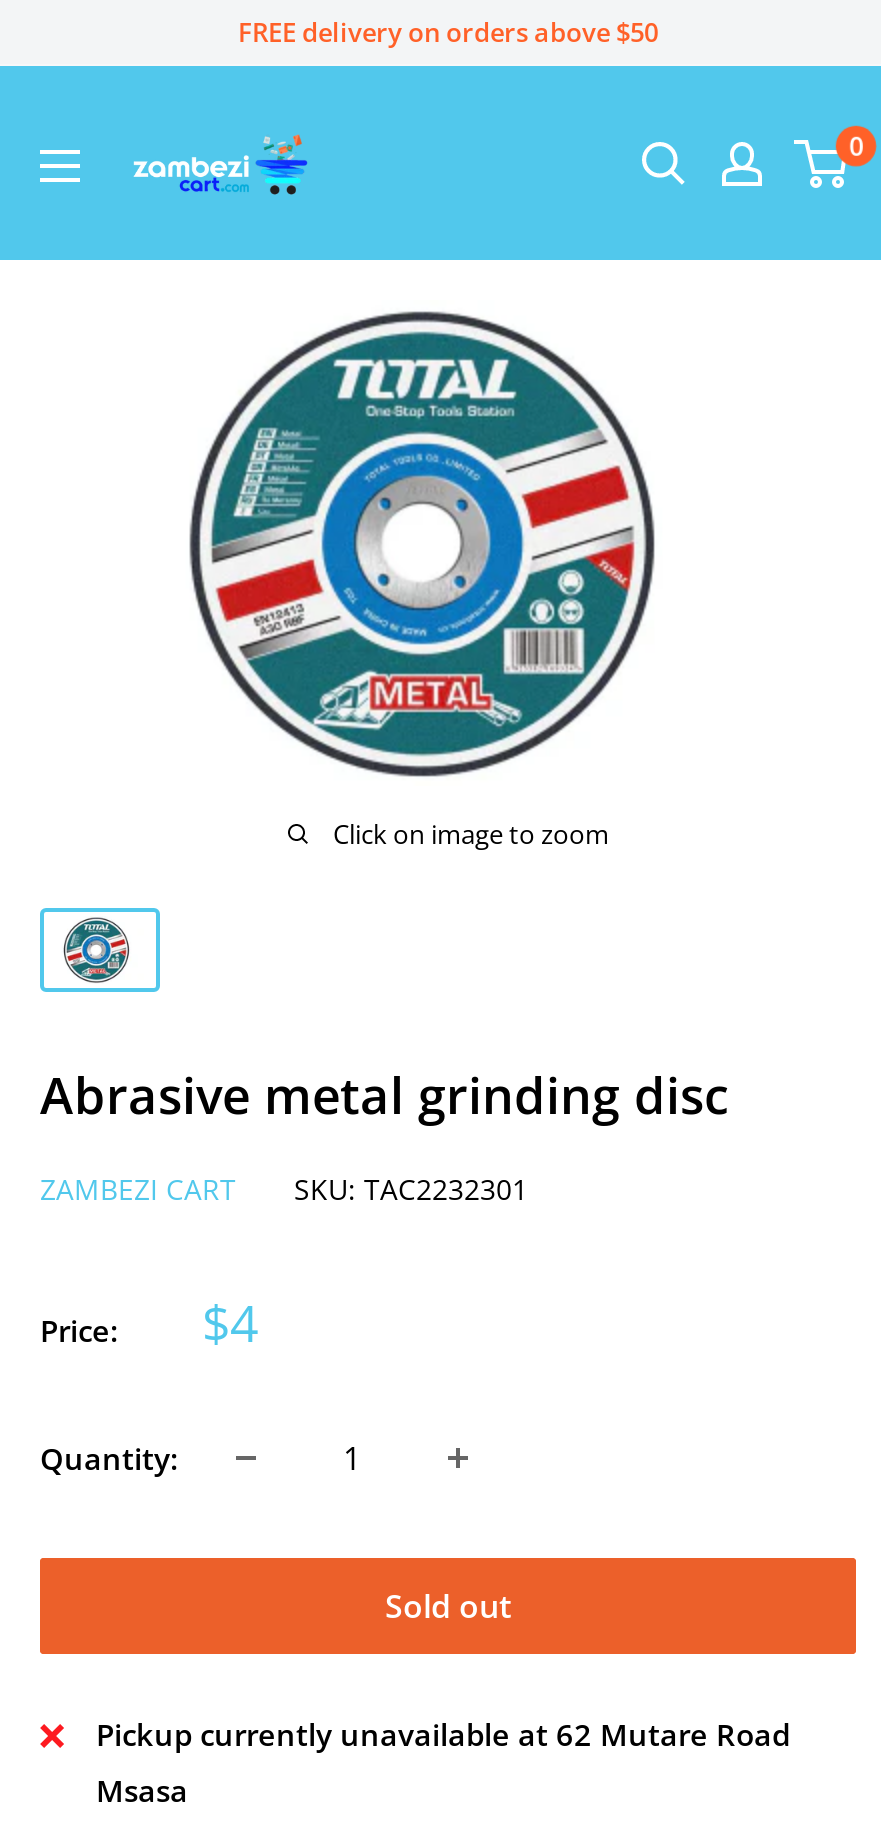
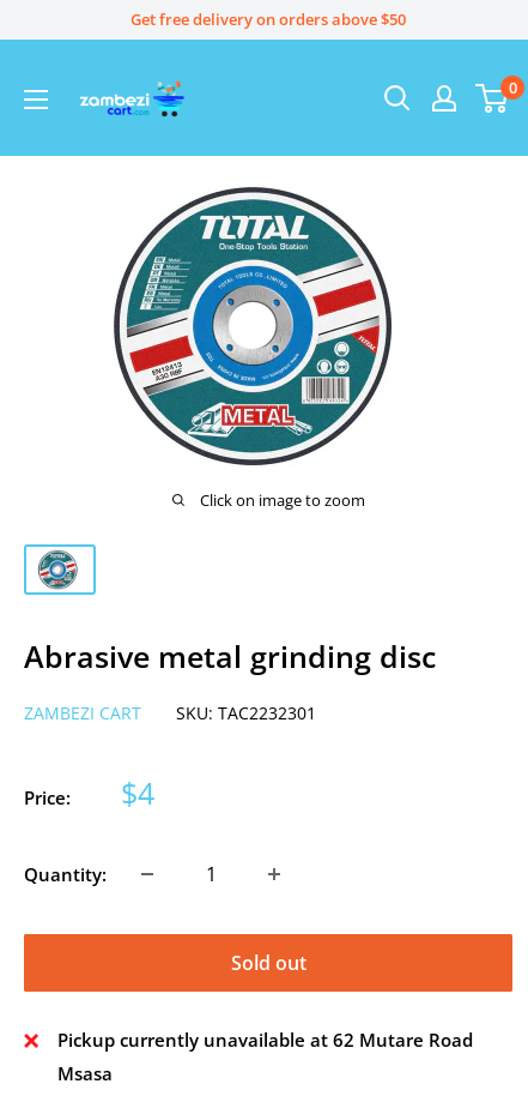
[238,14,658,50] FREE delivery on orders above $50 -> [131,8,406,30] Get free delivery on orders above $50

